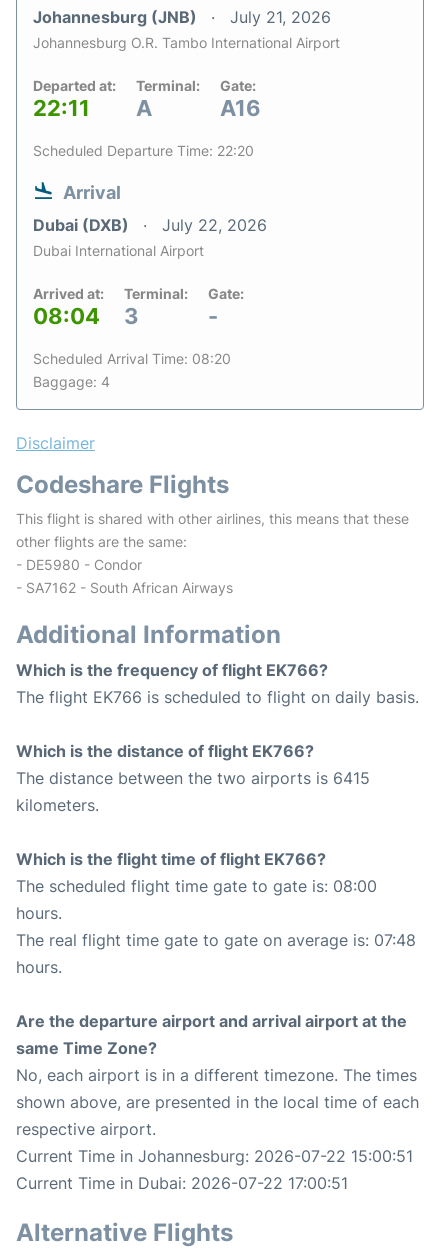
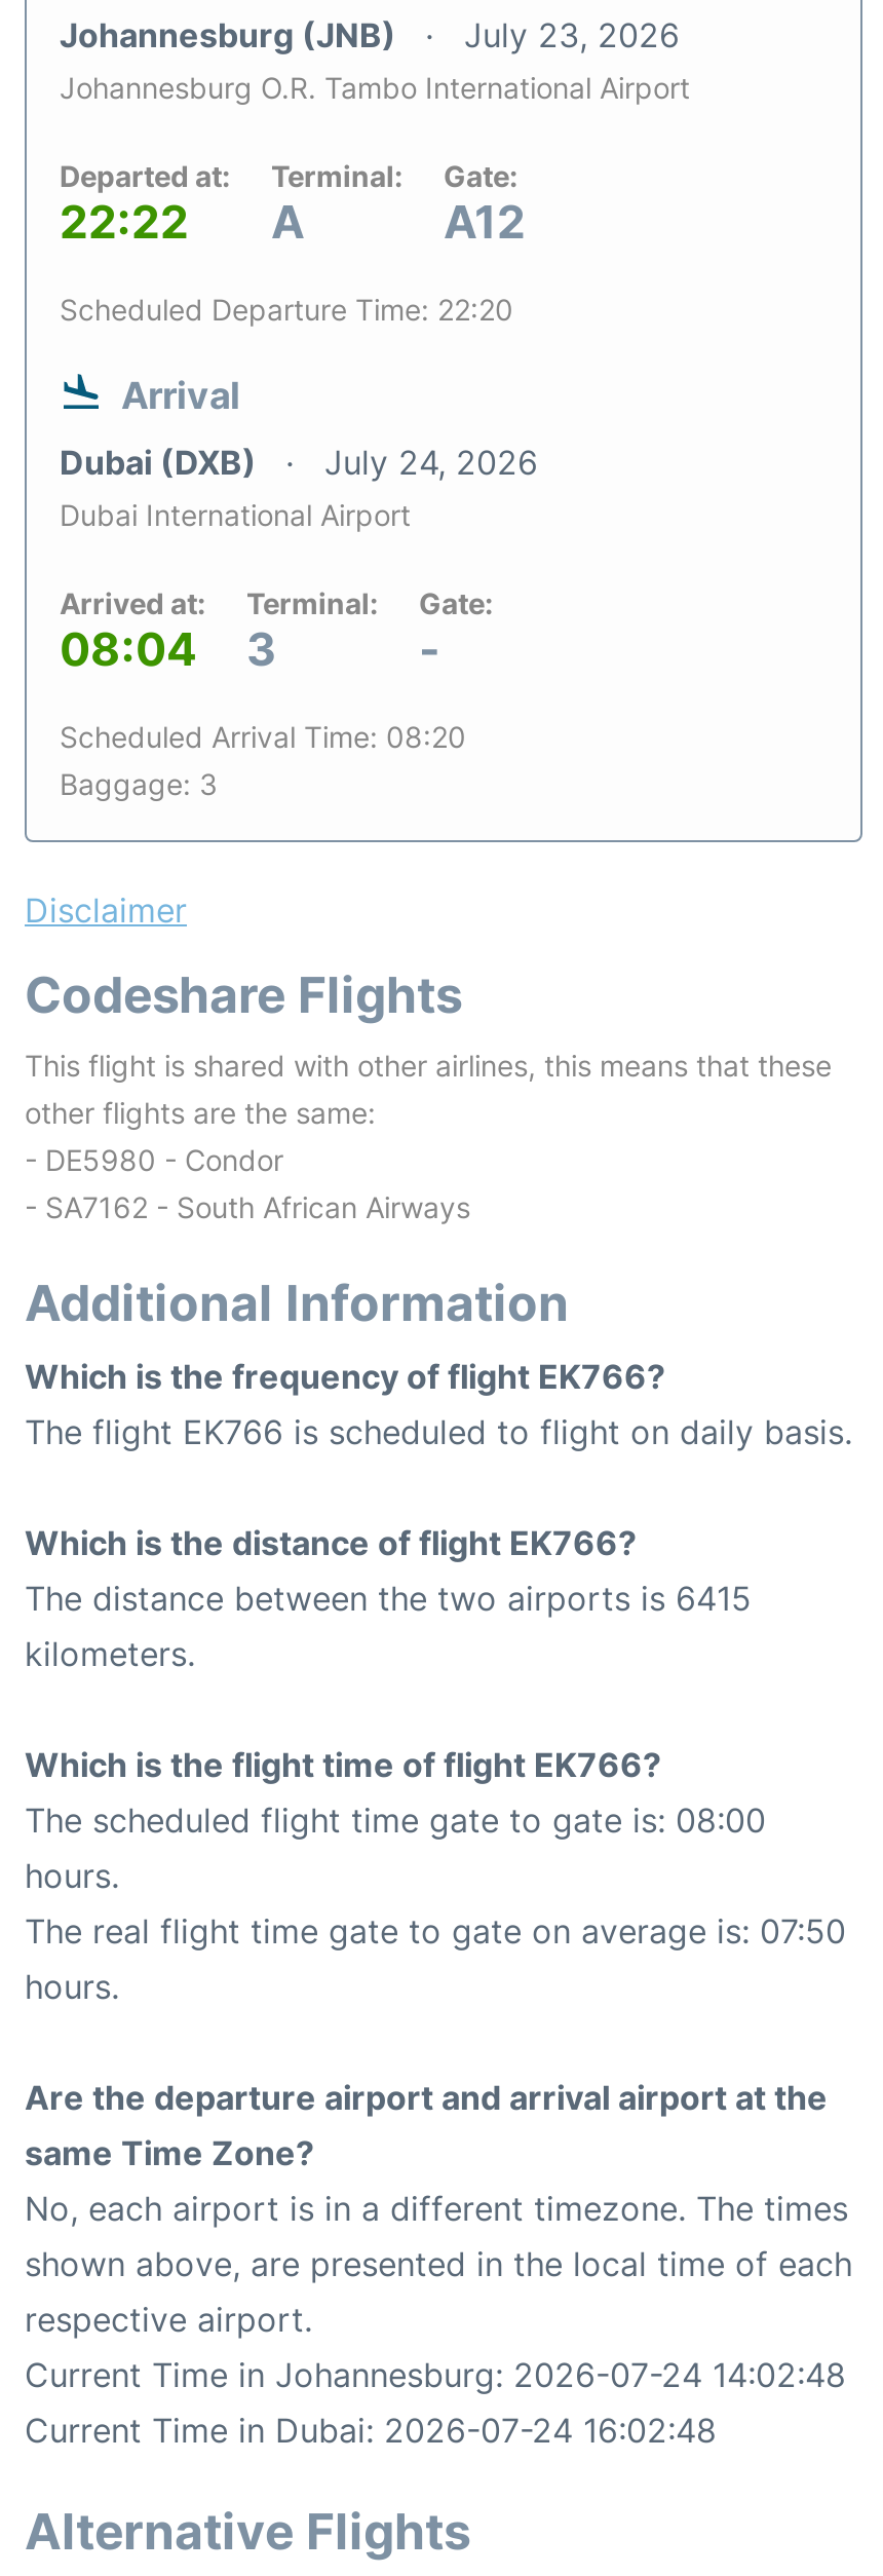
[33,7,331,27] Johannesburg (JNB) July 21, 2026 -> [60,14,680,55] Johannesburg (JNB) July 23, 2026
[33,95,152,121] 22:11 A -> [60,195,304,249] 22:22 A
[220,95,261,121] A16 -> [444,195,526,249] A12
[33,215,267,235] Dubai (DXB) July 22, 2026 -> [60,442,538,483] Dubai (DXB) July 24, 2026
[33,373,110,390] Baggage: 4 -> [60,766,218,801] Baggage: 3
[16,930,416,950] The real flight time gate to gate on average is: 07:48 -> [25,1910,846,1952] The real flight time gate to gate on average is: 07:50
[16,1146,413,1166] Current Time in Johannesburg: 2026-07-22 15:00:51 -> [25,2354,846,2395] Current Time in Johannesburg: 2026-07-24 14:02:48
[16,1173,348,1193] Current Time in Dubai: 2026-07-22 17:00:51 -> [25,2410,717,2451] Current Time in Dubai: 2026-07-24 16:02:48

